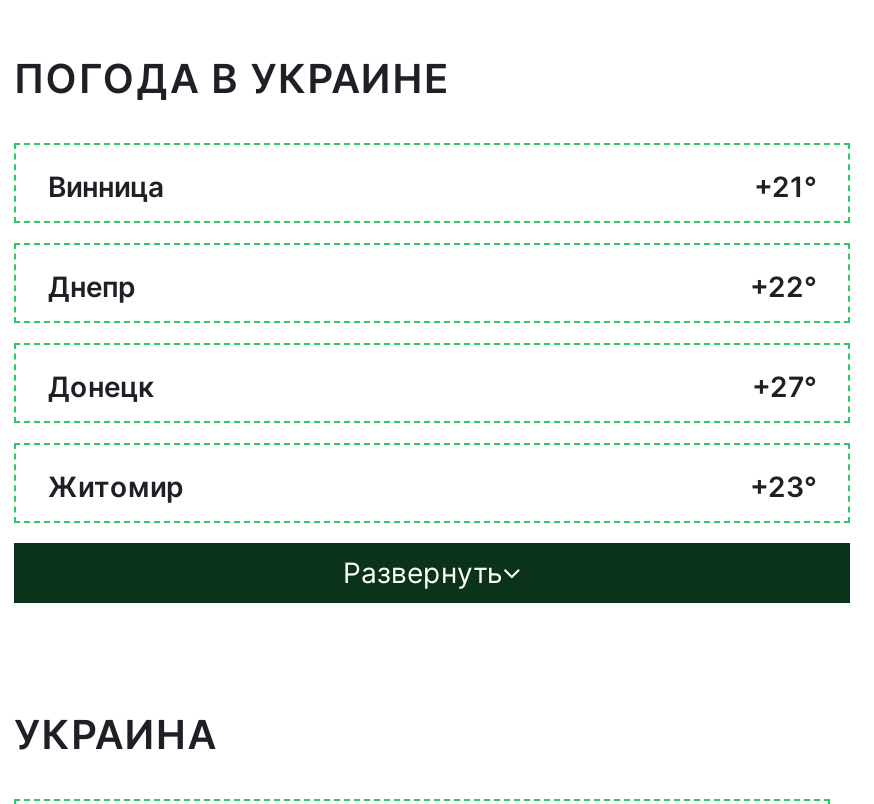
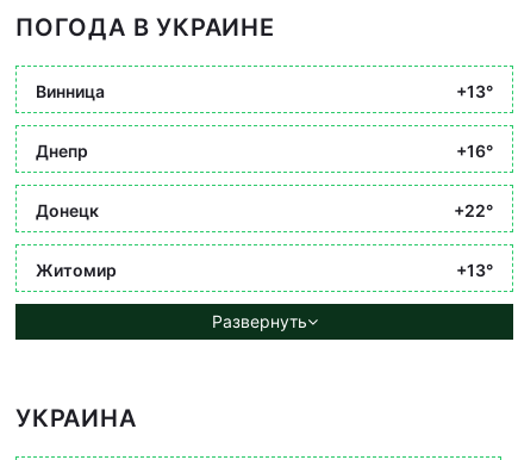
[754,168,816,202] +21° -> [456,80,493,101] +13°
[750,268,816,302] +22° -> [456,140,493,160] +16°
[752,368,816,402] +27° -> [454,200,493,220] +22°
[750,468,816,502] +23° -> [456,259,493,279] +13°

